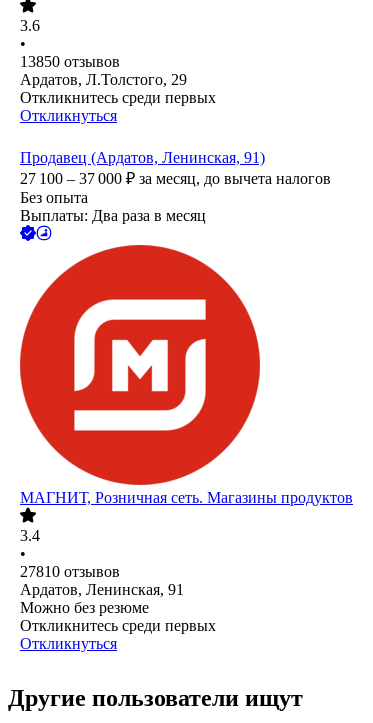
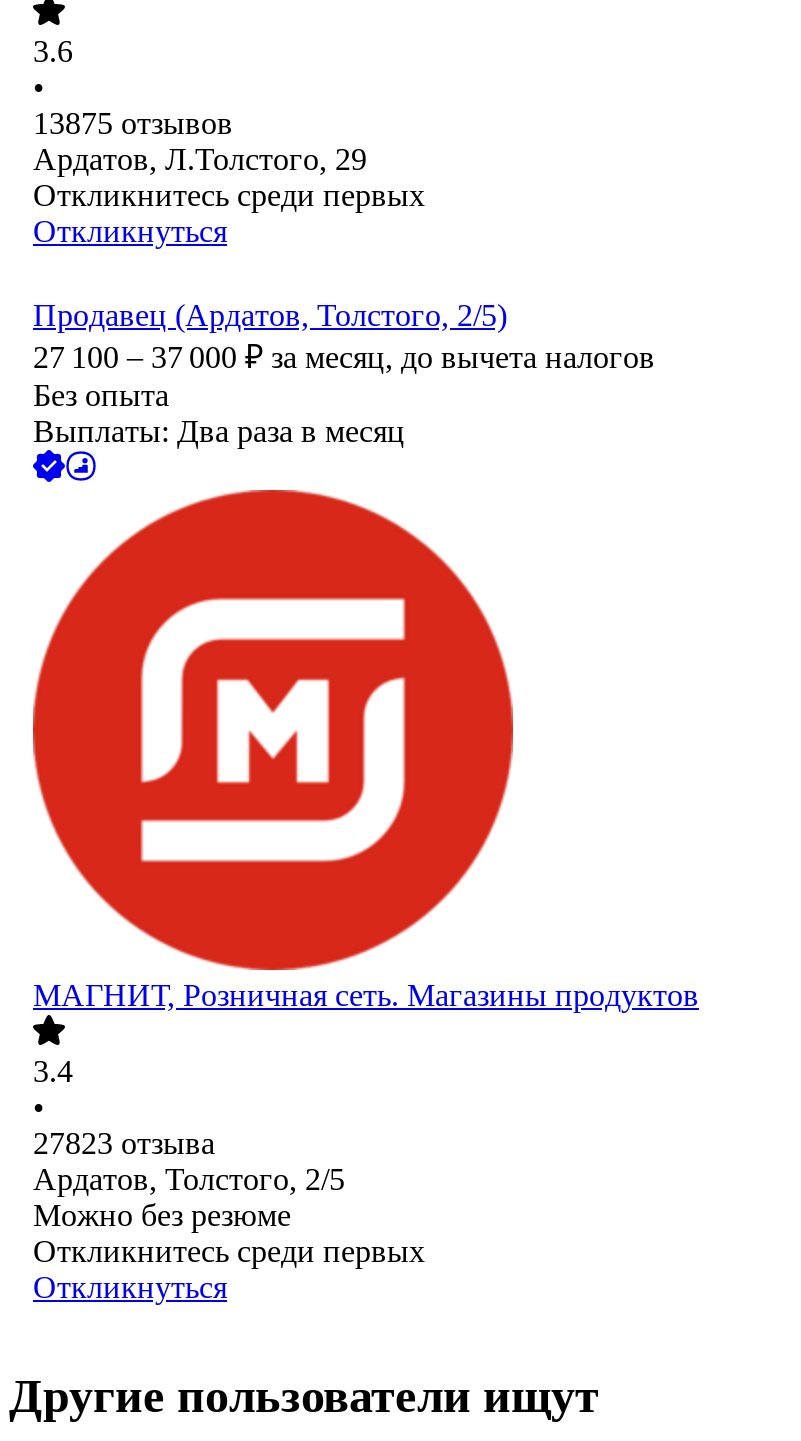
[20,53,120,70] 13850 отзывов -> [33,107,233,141] 13875 отзывов
[20,149,265,166] Продавец (Ардатов, Ленинская, 91) -> [33,299,507,333] Продавец (Ардатов, Толстого, 2/5)
[20,563,184,598] 27810 отзывов | Ардатов, Ленинская, 91 -> [33,1127,345,1197] 27823 отзыва | Ардатов, Толстого, 2/5

